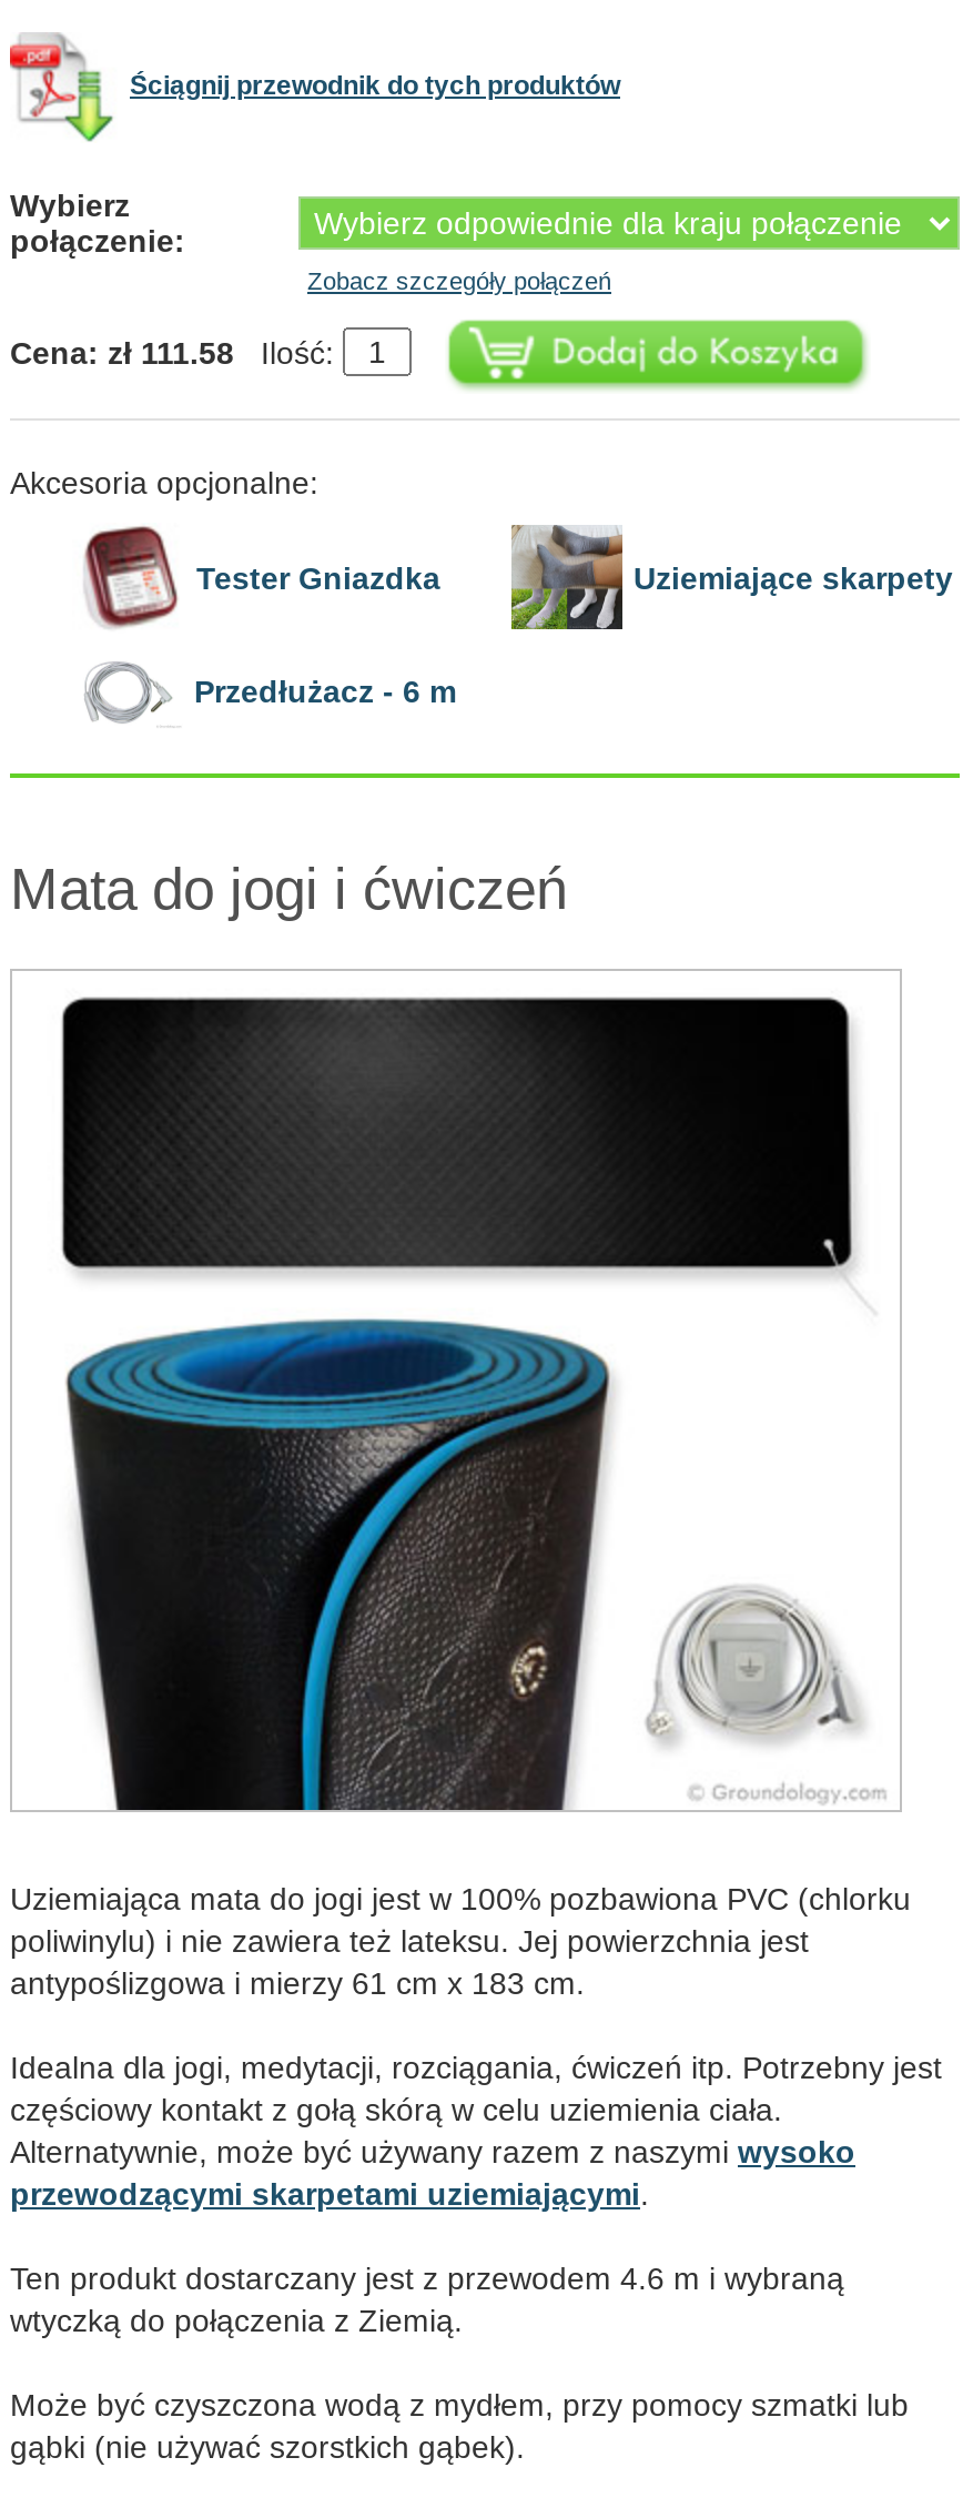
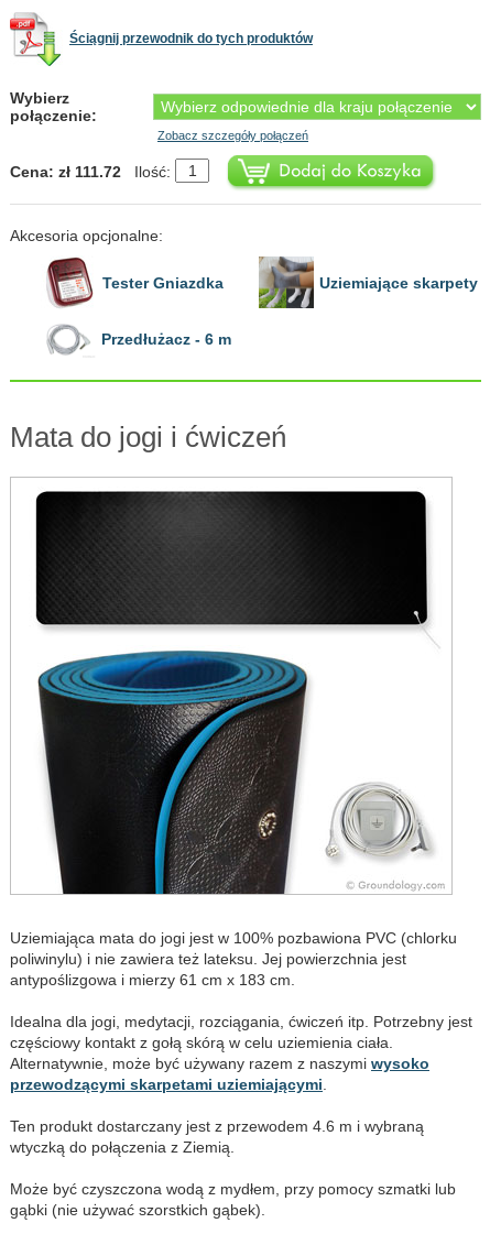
[10,334,343,370] Cena: zł 111.58 Ilość: -> [10,162,175,180] Cena: zł 111.72 Ilość:

